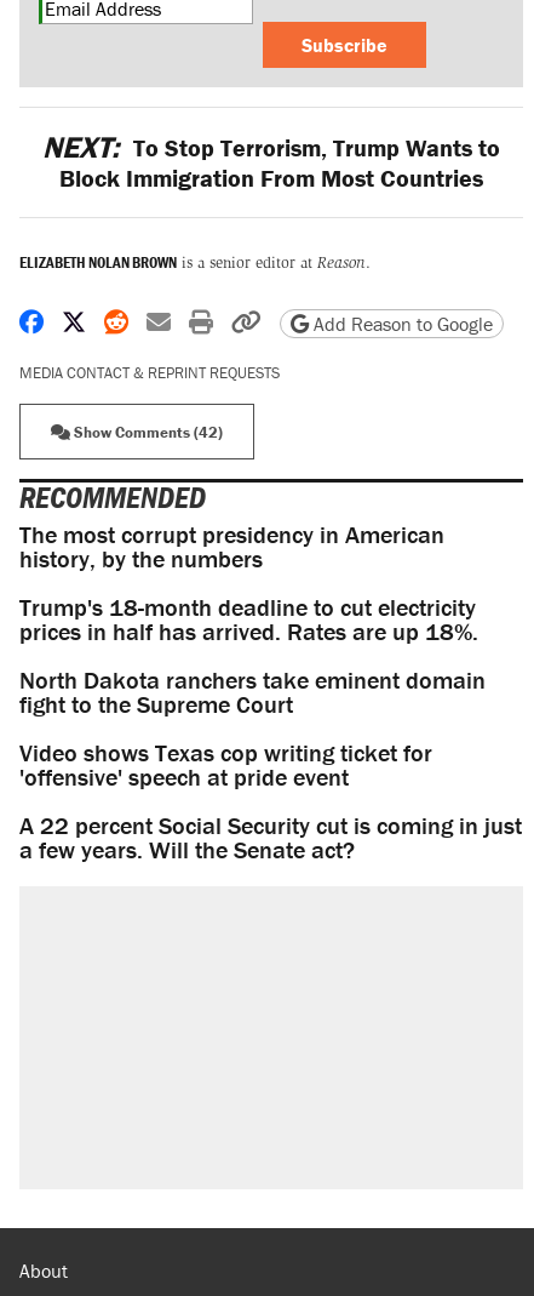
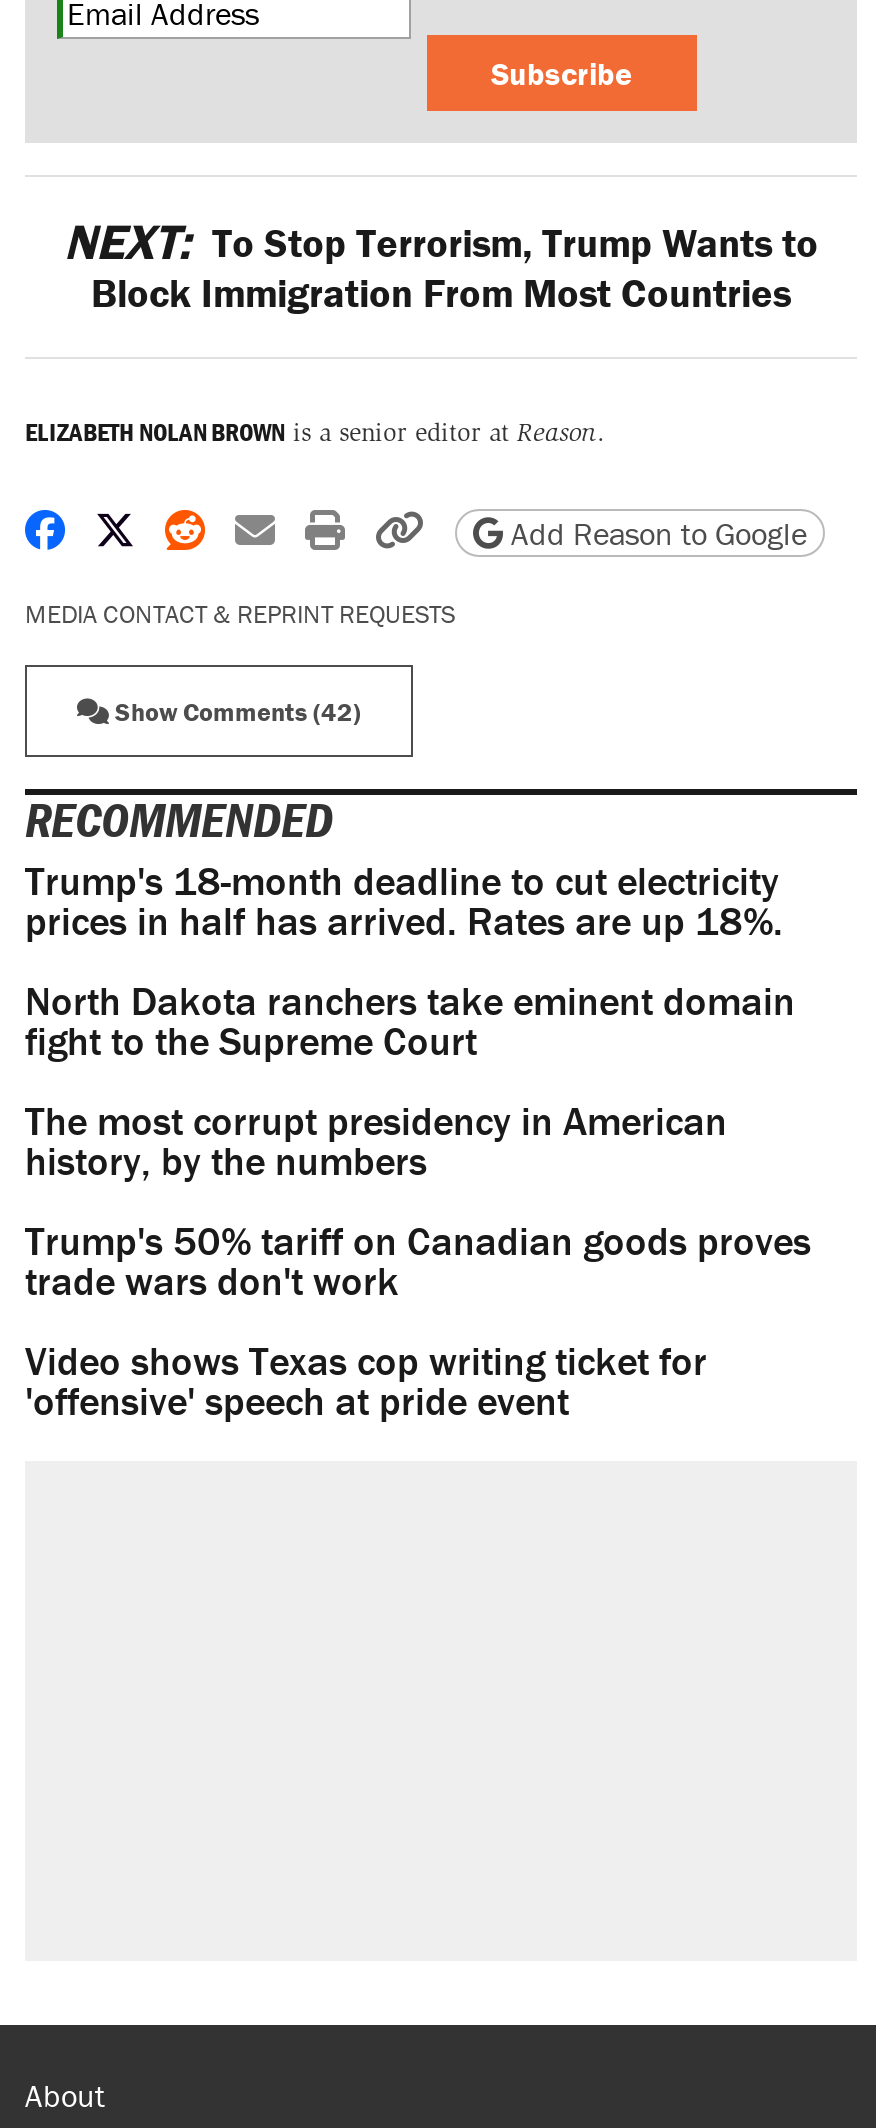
moved [19,519,444,573] -> [25,1095,727,1185]: The most corrupt presidency in American | history, by the numbers
moved [19,592,486,719] -> [25,855,795,1065]: Trump's 18-month deadline to cut electricity | prices in half has arrived. Rates are up 18%. | North Dakota ranchers take eminent domain | fight to the Supreme Court
none -> [25,1215,811,1305] Trump's 50% tariff on Canadian goods proves | trade wars don't work
moved [19,737,432,792] -> [25,1335,707,1425]: Video shows Texas cop writing ticket for | 'offensive' speech at pride event
[19,810,522,864] A 22 percent Social Security cut is coming in just | a few years. Will the Senate act? -> none

